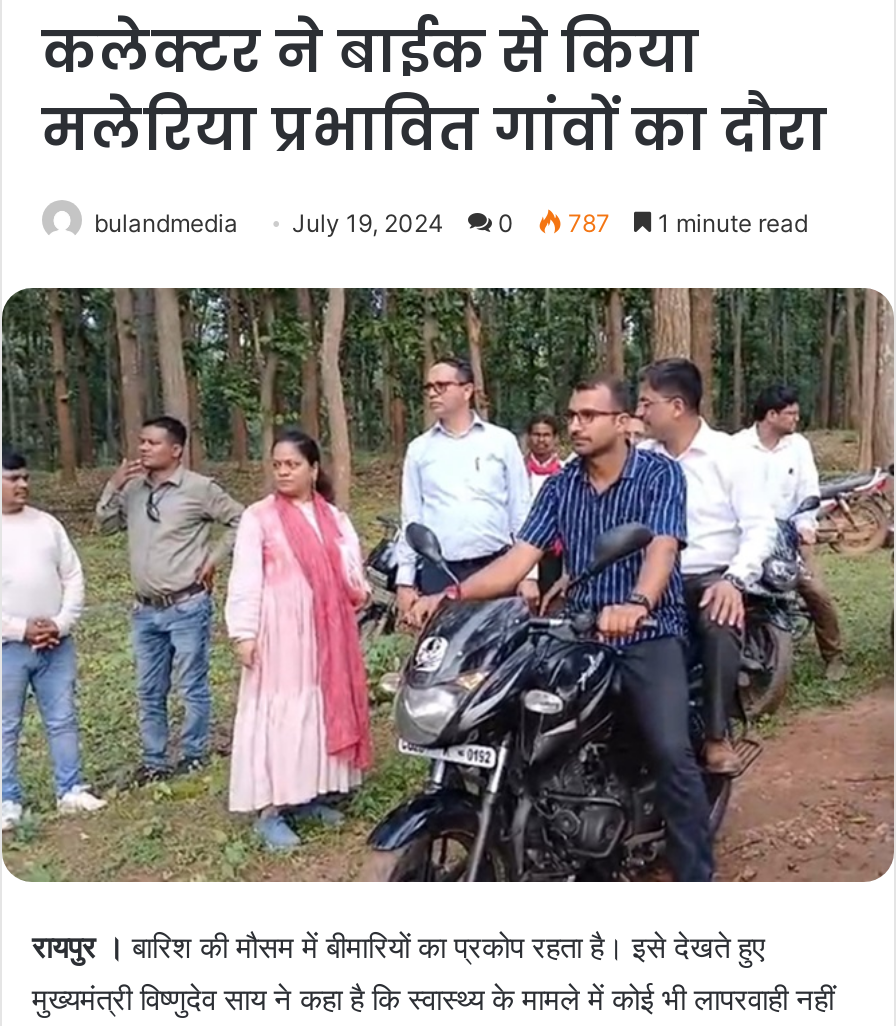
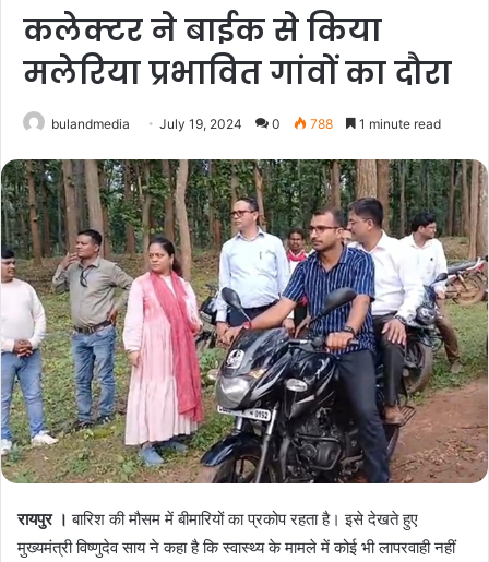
[94,208,808,238] bulandmedia July 19, 2024 0 787 1 minute read -> [51,116,441,132] bulandmedia July 19, 2024 0 788 1 minute read

